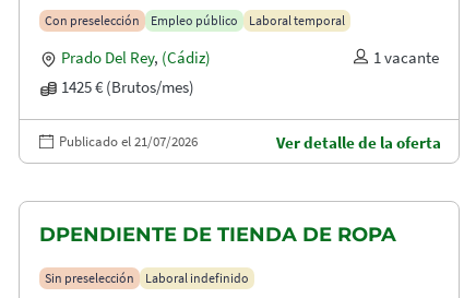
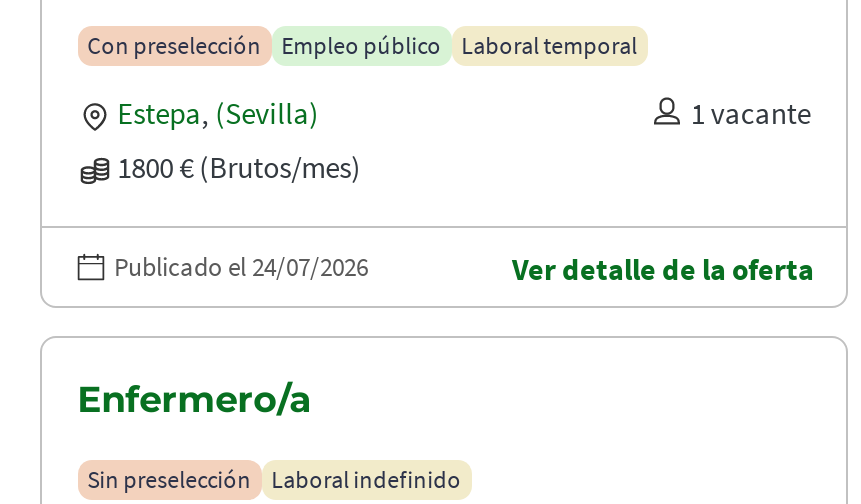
[61,47,210,68] Prado Del Rey, (Cádiz) -> [117,94,319,132] Estepa, (Sevilla)
[61,77,194,97] 1425 € (Brutos/mes) -> [117,148,361,186] 1800 € (Brutos/mes)
[59,132,198,151] Publicado el 21/07/2026 -> [114,250,368,284] Publicado el 24/07/2026
[39,223,396,247] DPENDIENTE DE TIENDA DE ROPA -> [77,378,311,422] Enfermero/a

